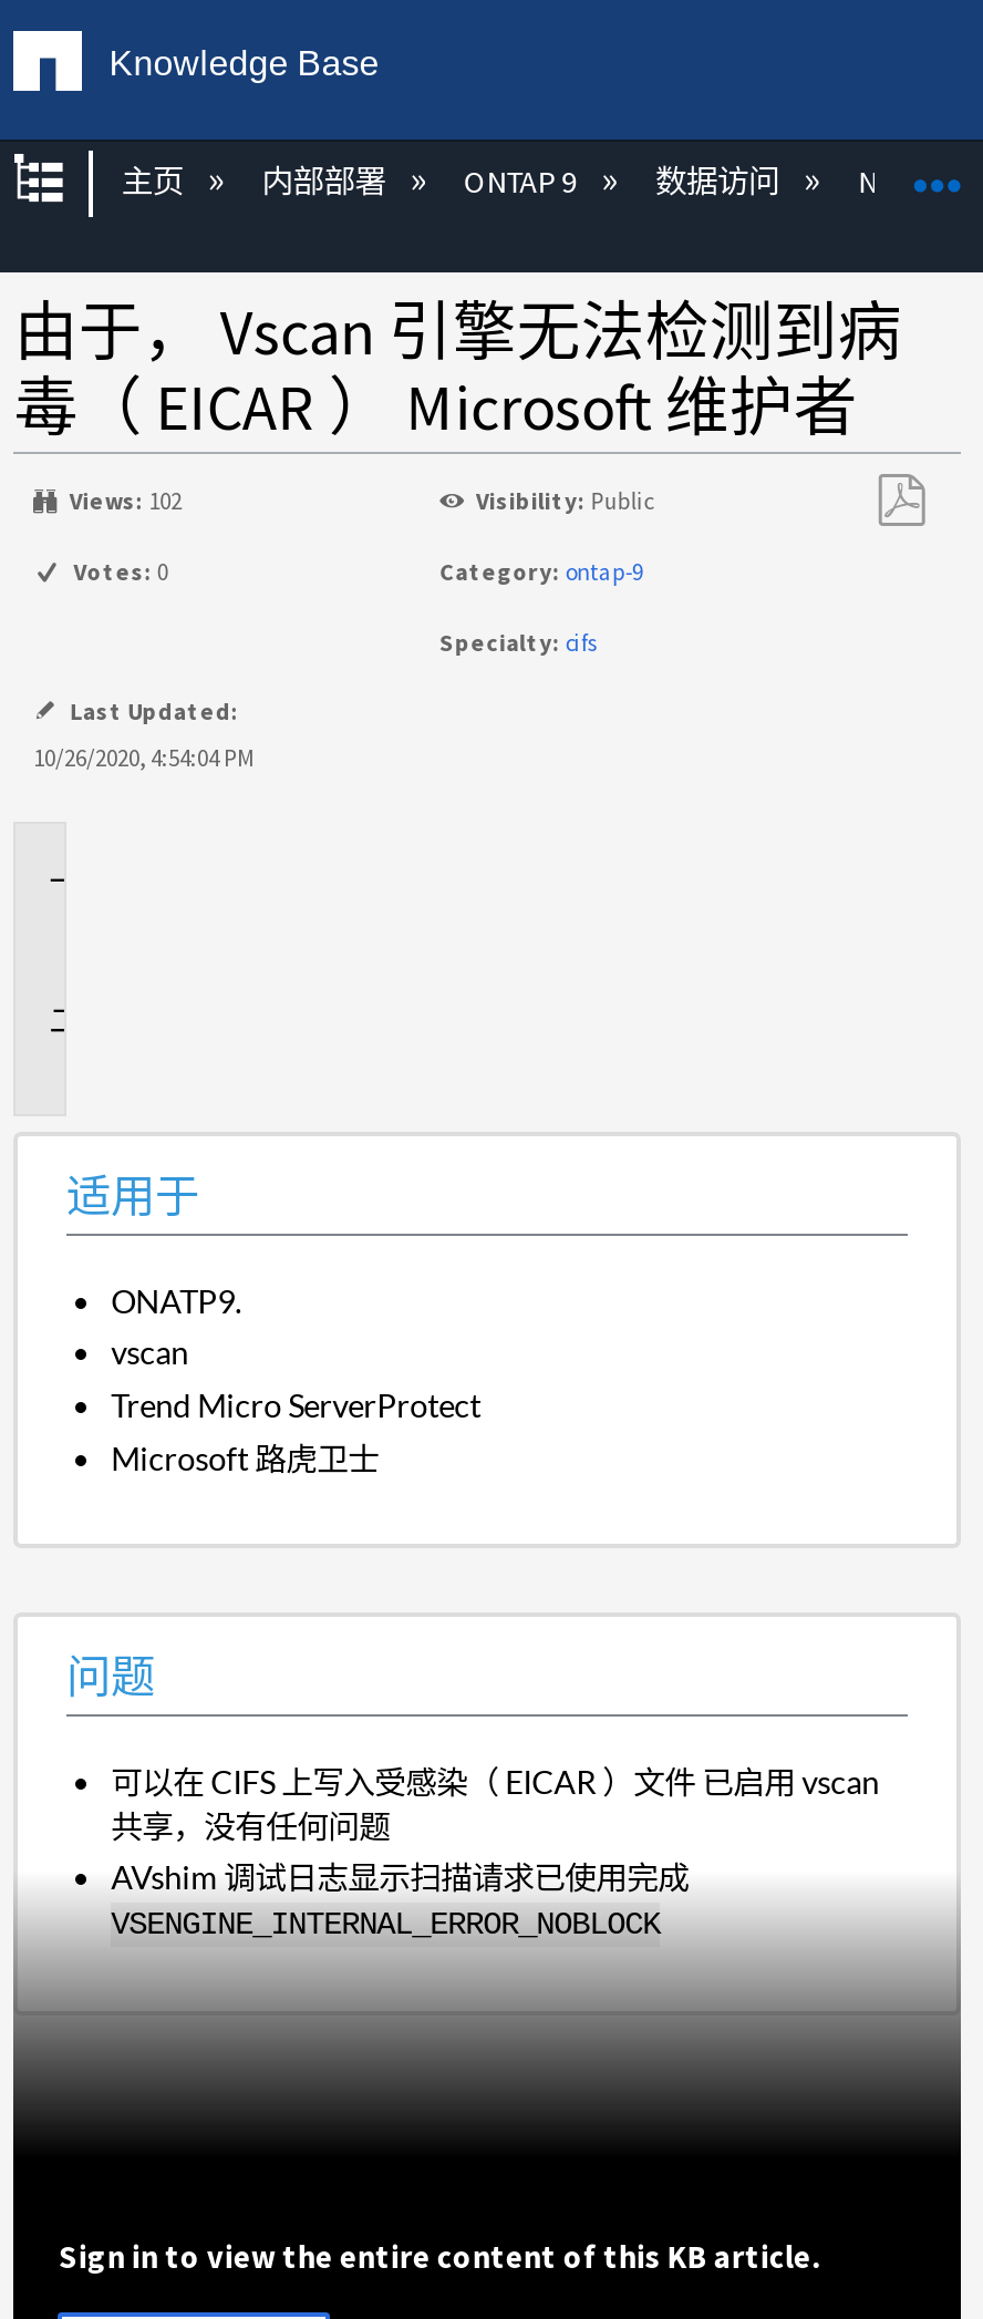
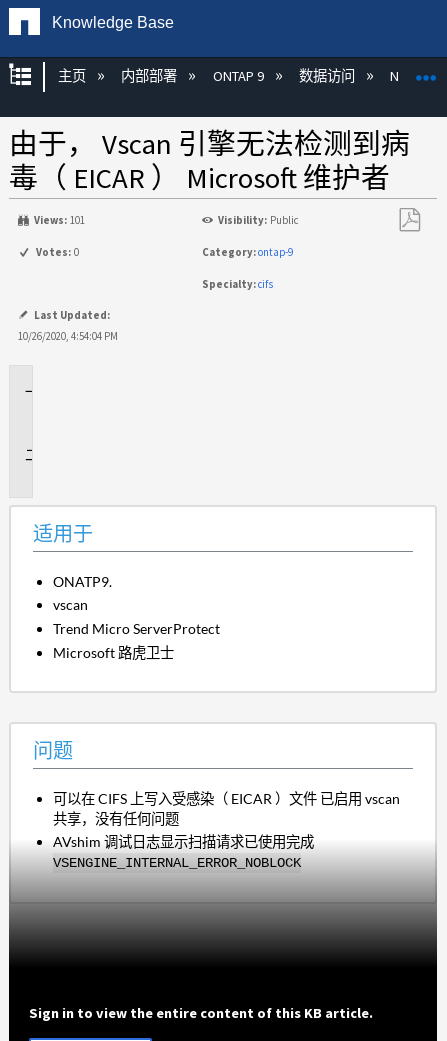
[70,485,182,516] Views: 102 -> [34,213,85,227] Views: 101

